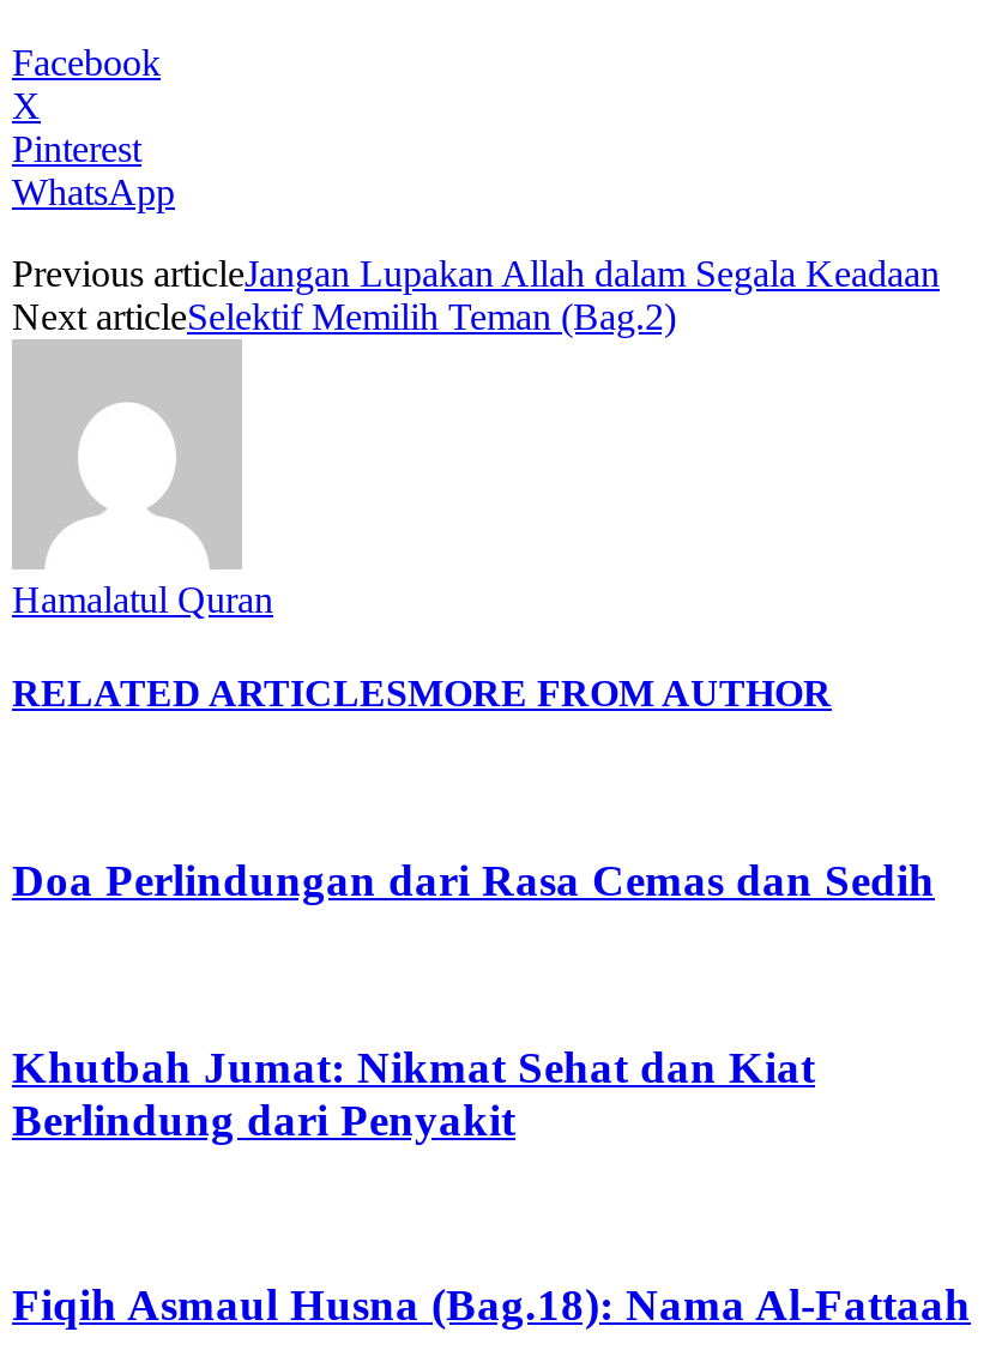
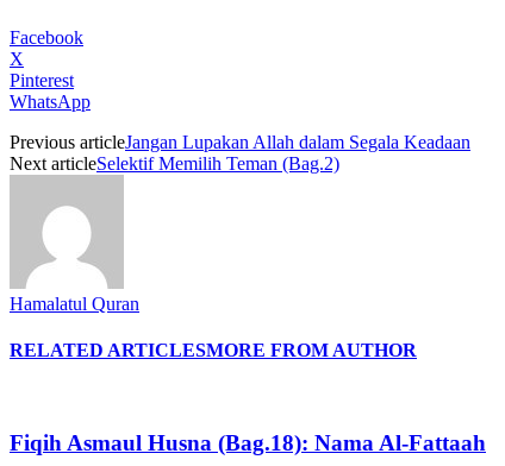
[12,855,935,905] Doa Perlindungan dari Rasa Cemas dan Sedih -> none
[12,1041,815,1144] Khutbah Jumat: Nikmat Sehat dan Kiat | Berlindung dari Penyakit -> none

